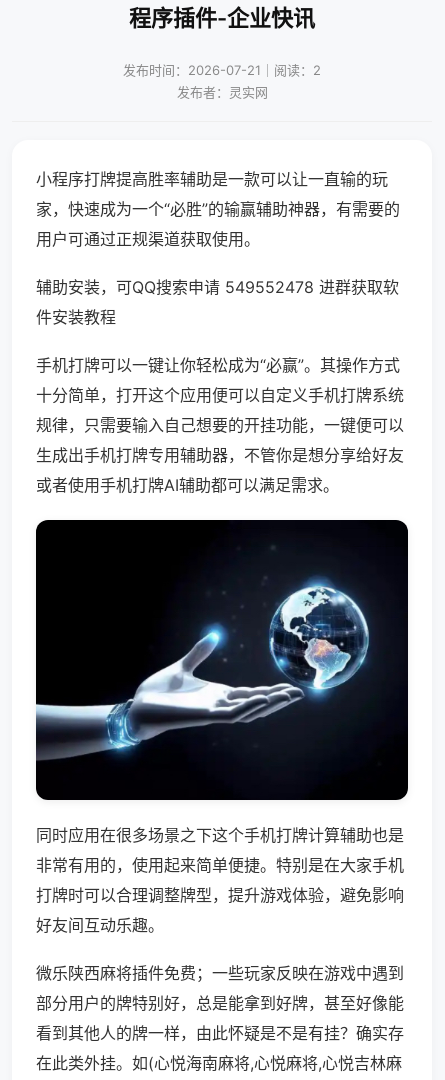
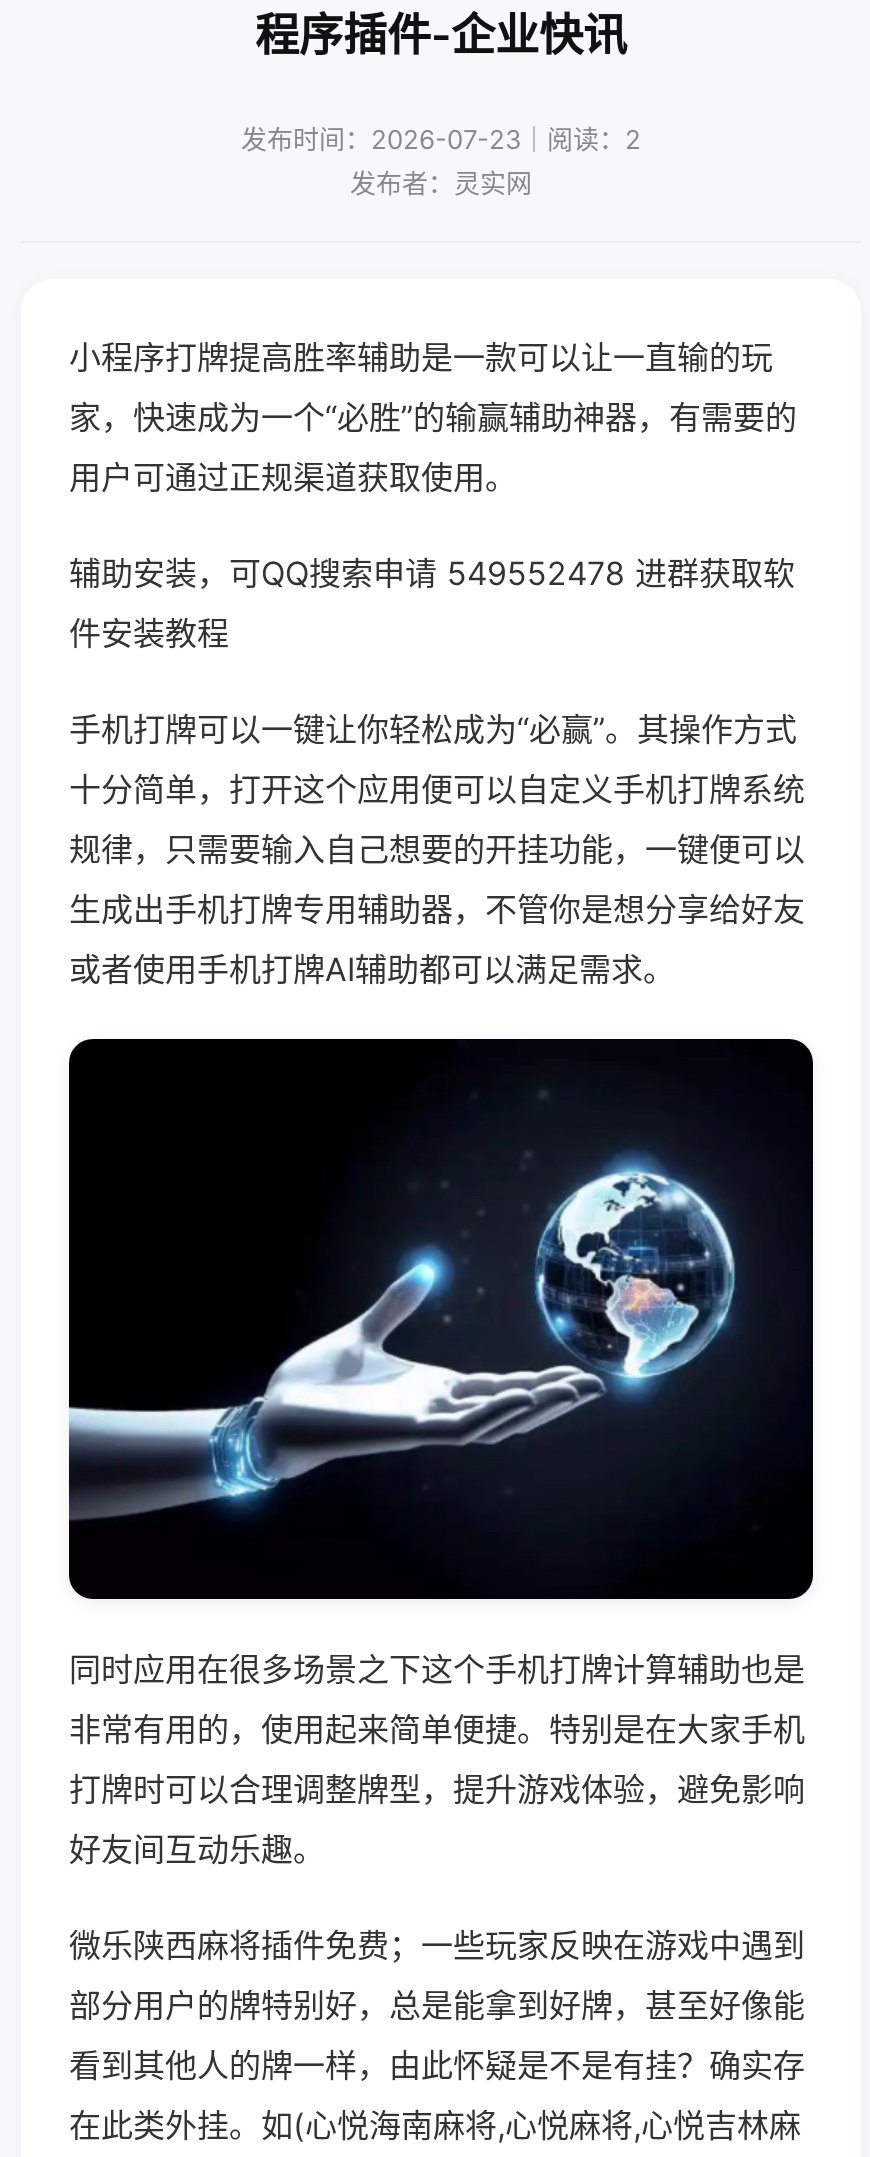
[123,62,321,78] 发布时间：2026-07-21｜阅读：2 -> [241,123,641,155] 发布时间：2026-07-23｜阅读：2

